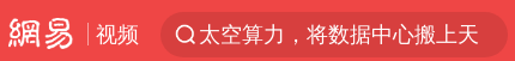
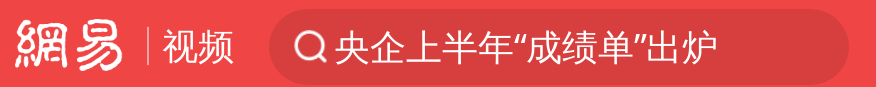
[199,19,480,48] 太空算力，将数据中心搬上天 -> [334,21,718,69] 央企上半年“成绩单”出炉

